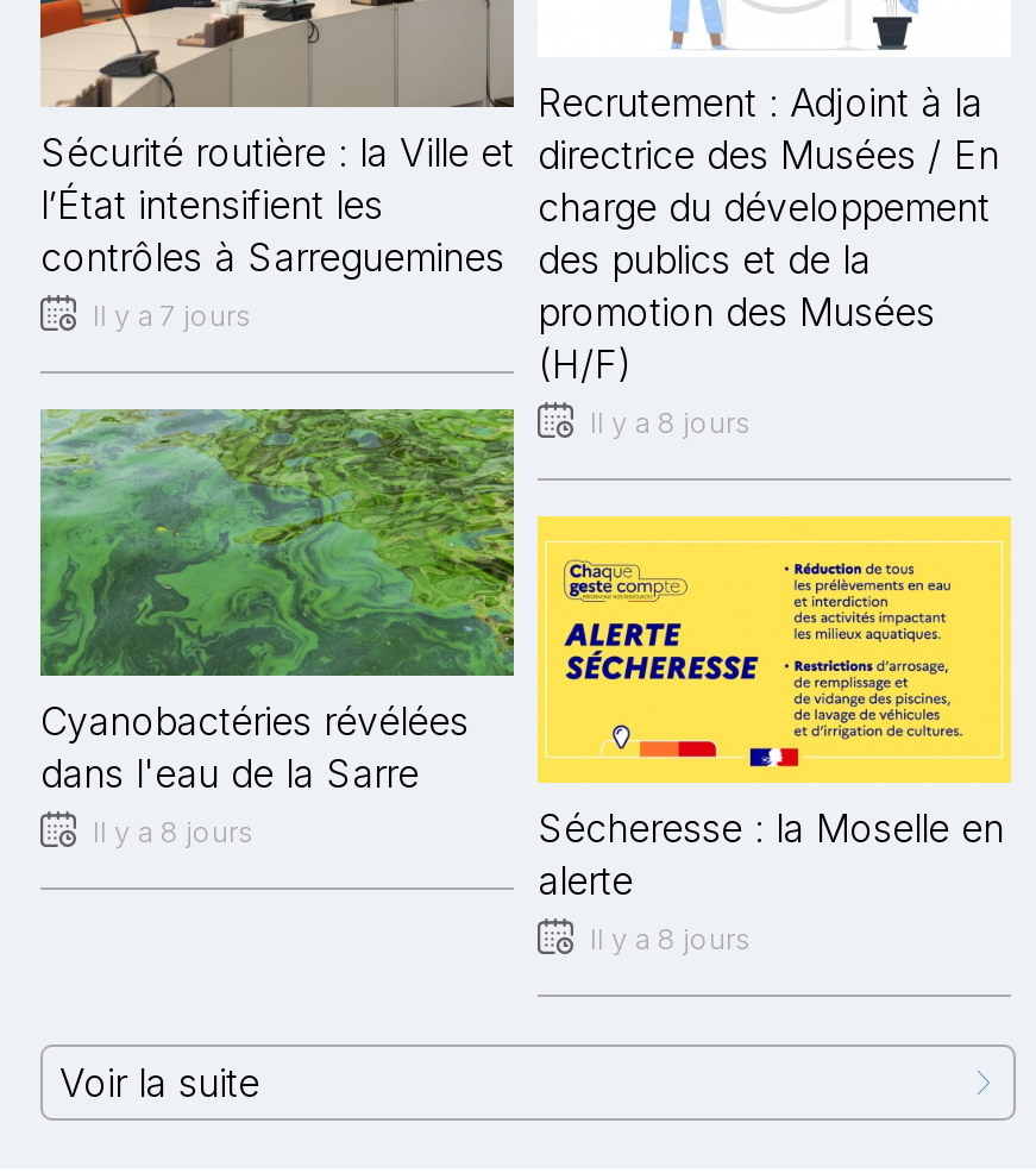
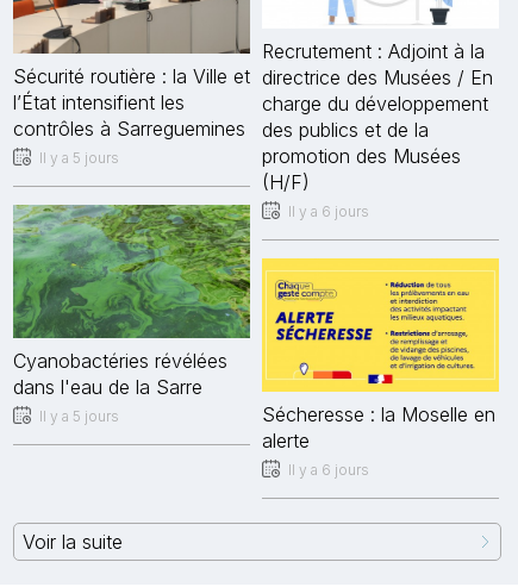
[93,298,252,334] Il y a 7 jours -> [39,149,119,167] Il y a 5 jours
[590,406,752,441] Il y a 8 jours -> [288,203,369,221] Il y a 6 jours
[93,814,255,849] Il y a 8 jours -> [39,407,119,425] Il y a 5 jours
[590,922,752,957] Il y a 8 jours -> [288,461,369,479] Il y a 6 jours

